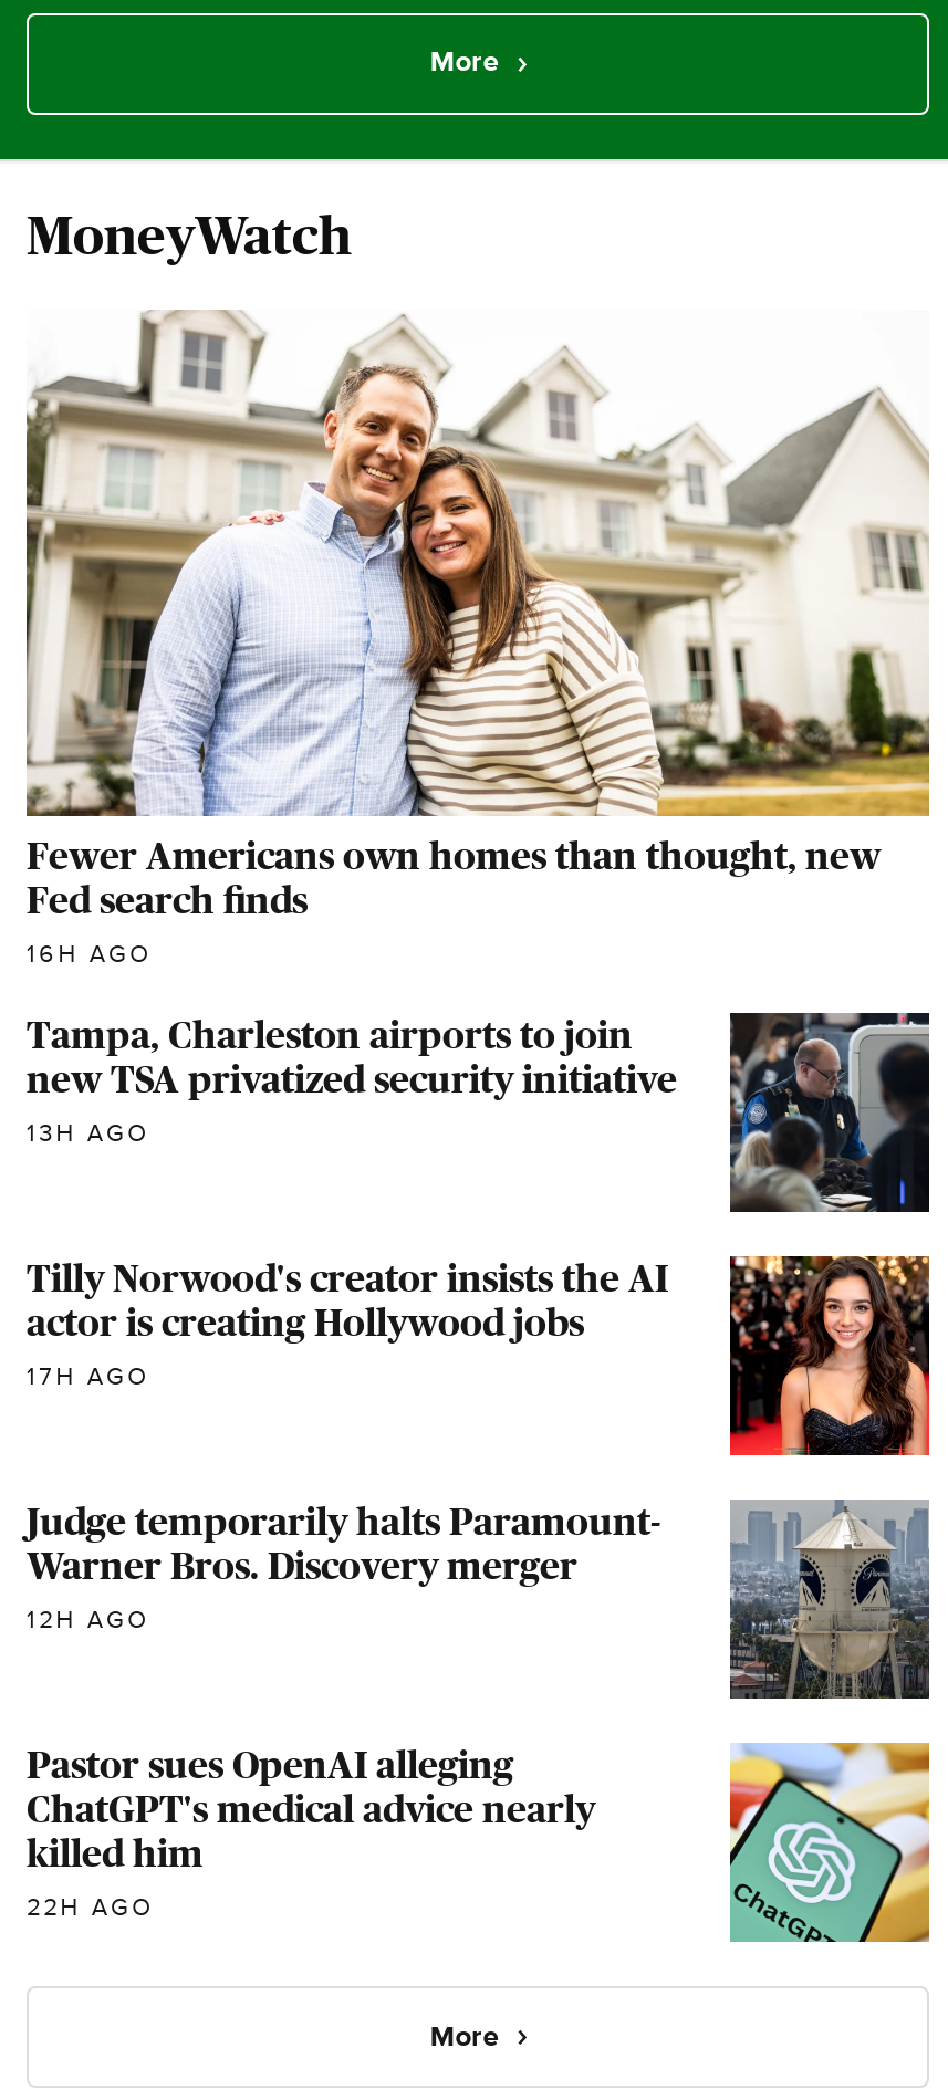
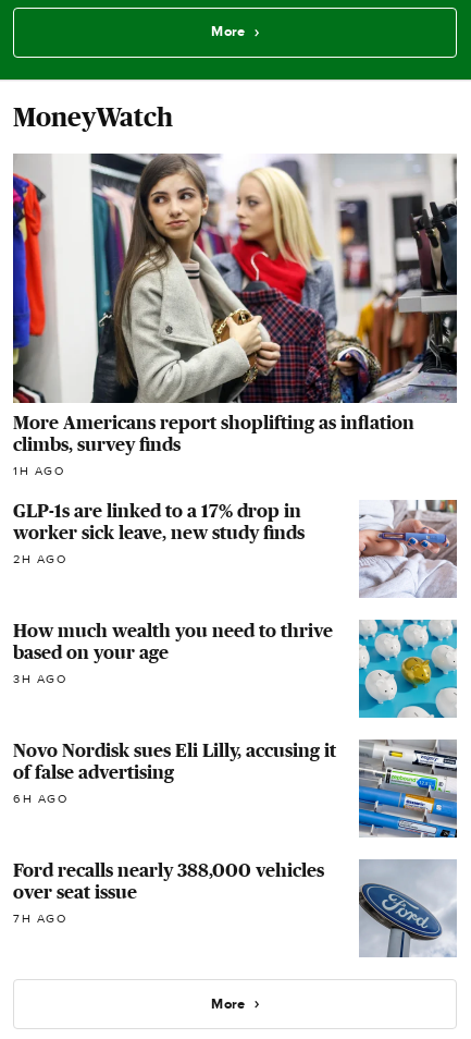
[24,310,931,969] [image] | Fewer Americans own homes than thought, new | Fed search finds | 16H AGO -> [12,152,458,478] [image] | More Americans report shoplifting as inflation | climbs, survey finds | 1H AGO
[27,1013,677,1148] Tampa, Charleston airports to join | new TSA privatized security initiative | 13H AGO -> [13,500,305,567] GLP-1s are linked to a 17% drop in | worker sick leave, new study finds | 2H AGO
[728,1011,931,1214] [image] -> [359,499,458,598] [image]
[27,1254,931,1458] [image] | Tilly Norwood's creator insists the AI | actor is creating Hollywood jobs | 17H AGO -> [13,619,458,719] [image] | How much wealth you need to thrive | based on your age | 3H AGO
[27,1500,931,1701] [image] | Judge temporarily halts Paramount- | Warner Bros. Discovery merger | 12H AGO -> [13,740,458,839] [image] | Novo Nordisk sues Eli Lilly, accusing it | of false advertising | 6H AGO
[27,1743,595,1922] Pastor sues OpenAI alleging | ChatGPT's medical advice nearly | killed him | 22H AGO -> [13,860,324,926] Ford recalls nearly 388,000 vehicles | over seat issue | 7H AGO
[728,1741,931,1944] [image] -> [358,859,457,957] [image]

